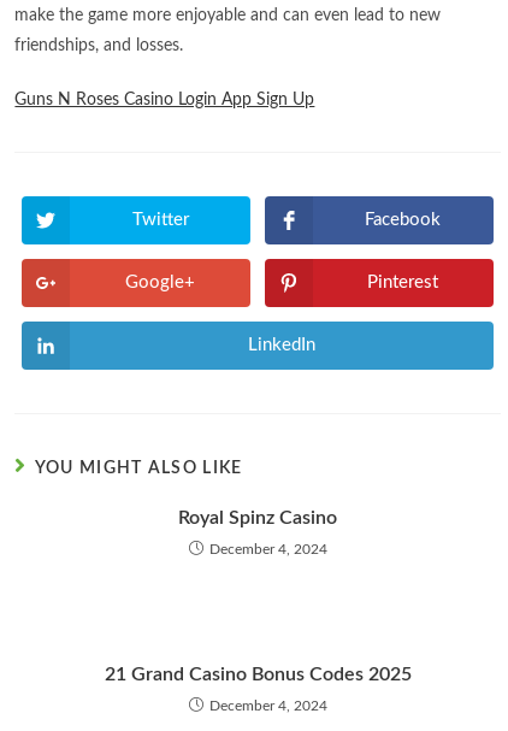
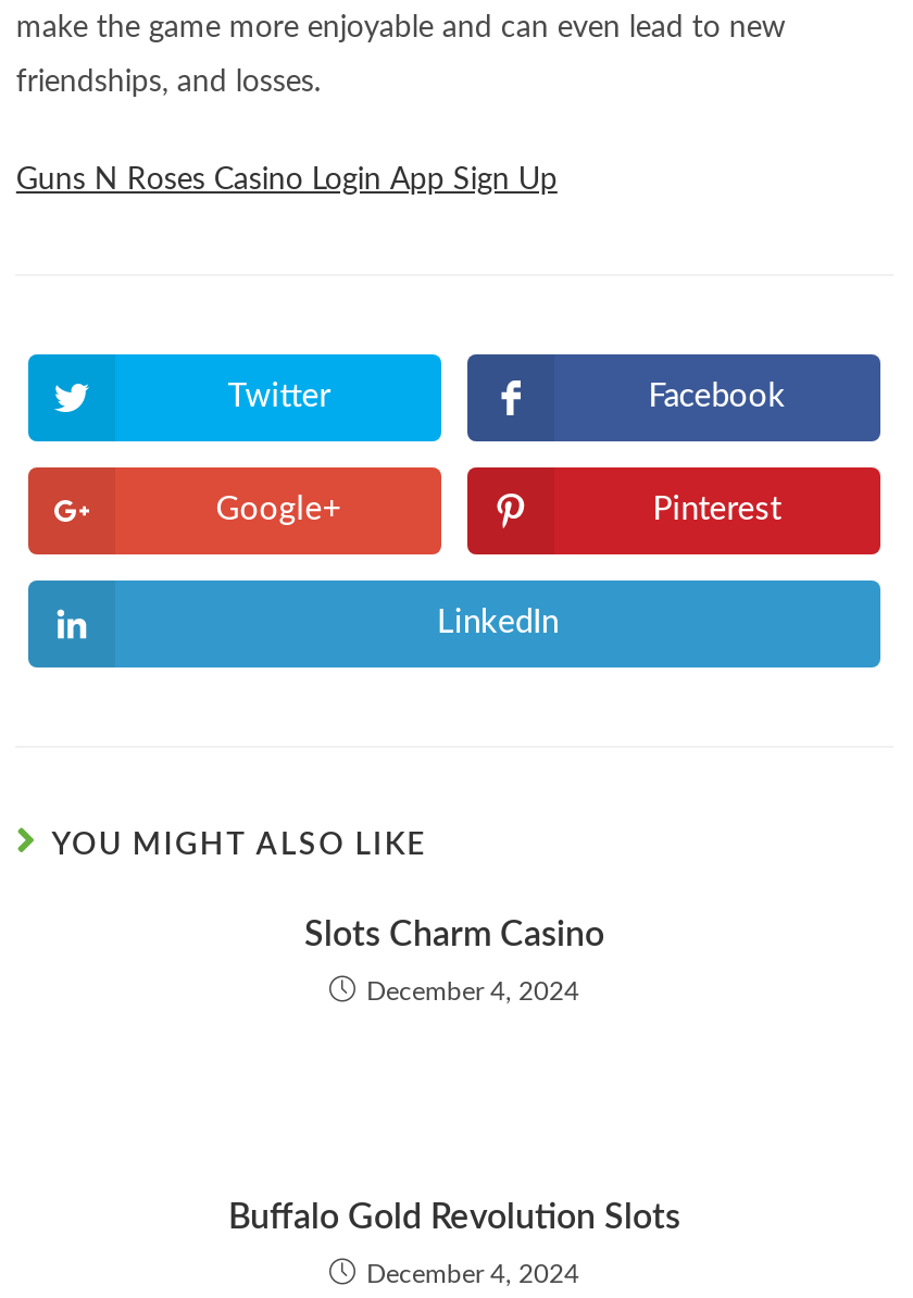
[178,508,337,527] Royal Spinz Casino -> [304,917,604,951] Slots Charm Casino
[104,664,411,684] 21 Grand Casino Bonus Codes 2025 -> [228,1199,680,1234] Buffalo Gold Revolution Slots

